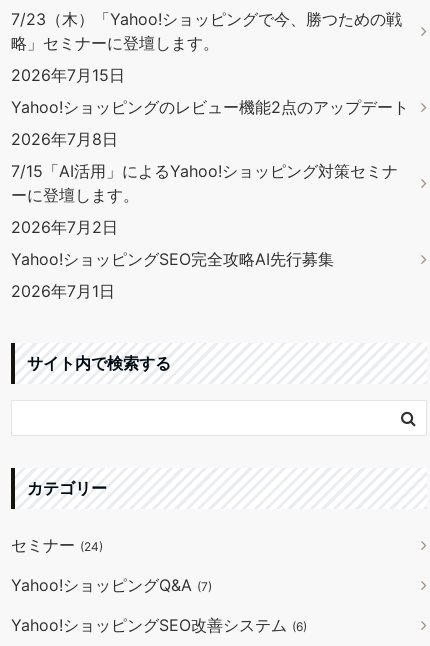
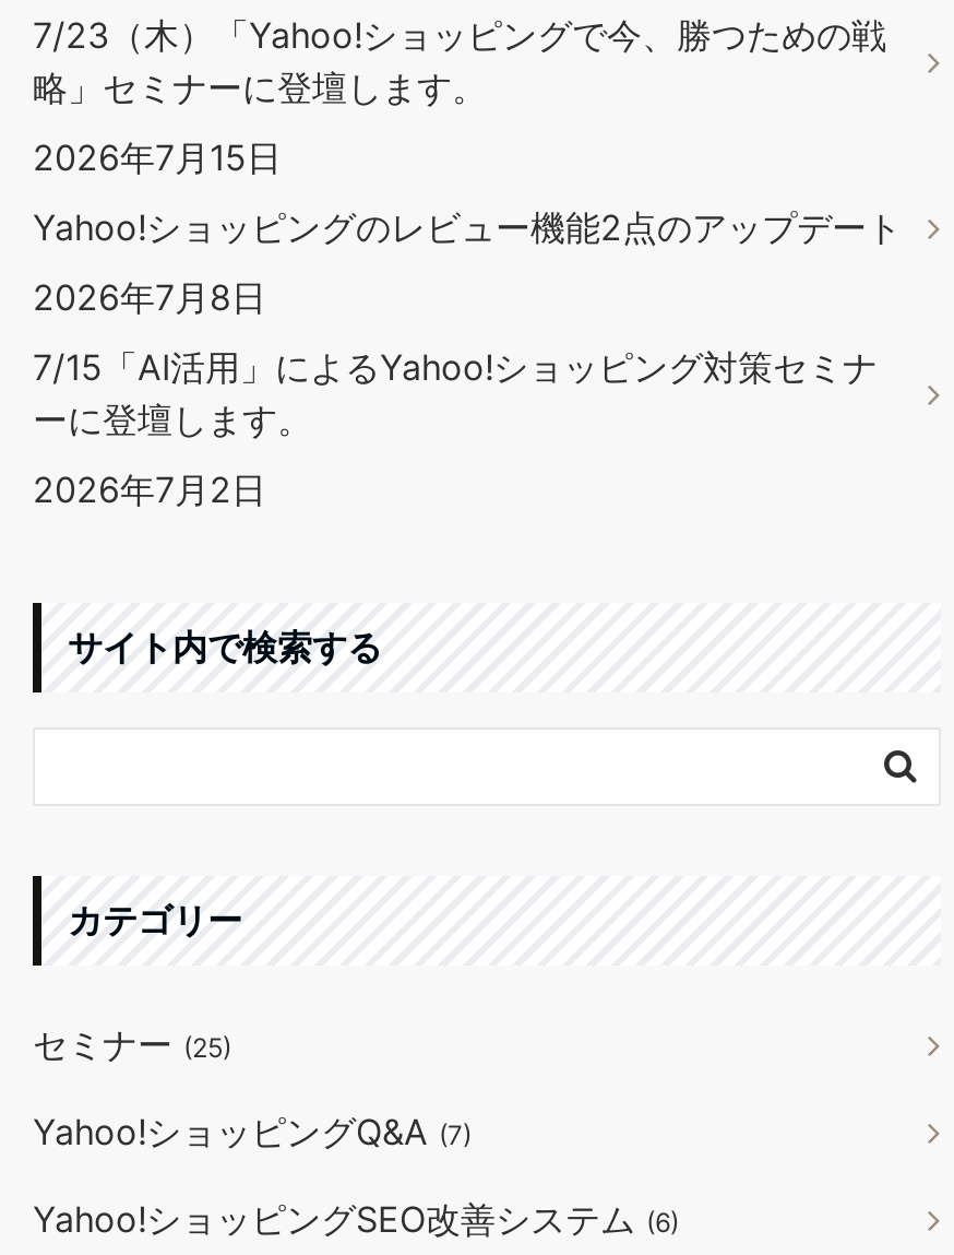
[11,249,334,301] Yahoo!ショッピングSEO完全攻略AI先行募集 | 2026年7月1日 -> none
[11,535,103,555] セミナー(24) -> [33,1022,231,1065] セミナー(25)

